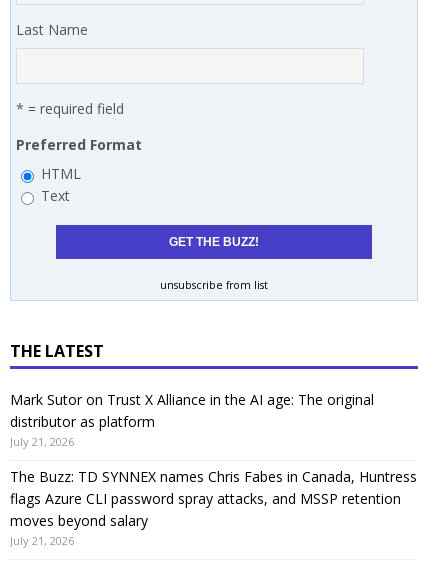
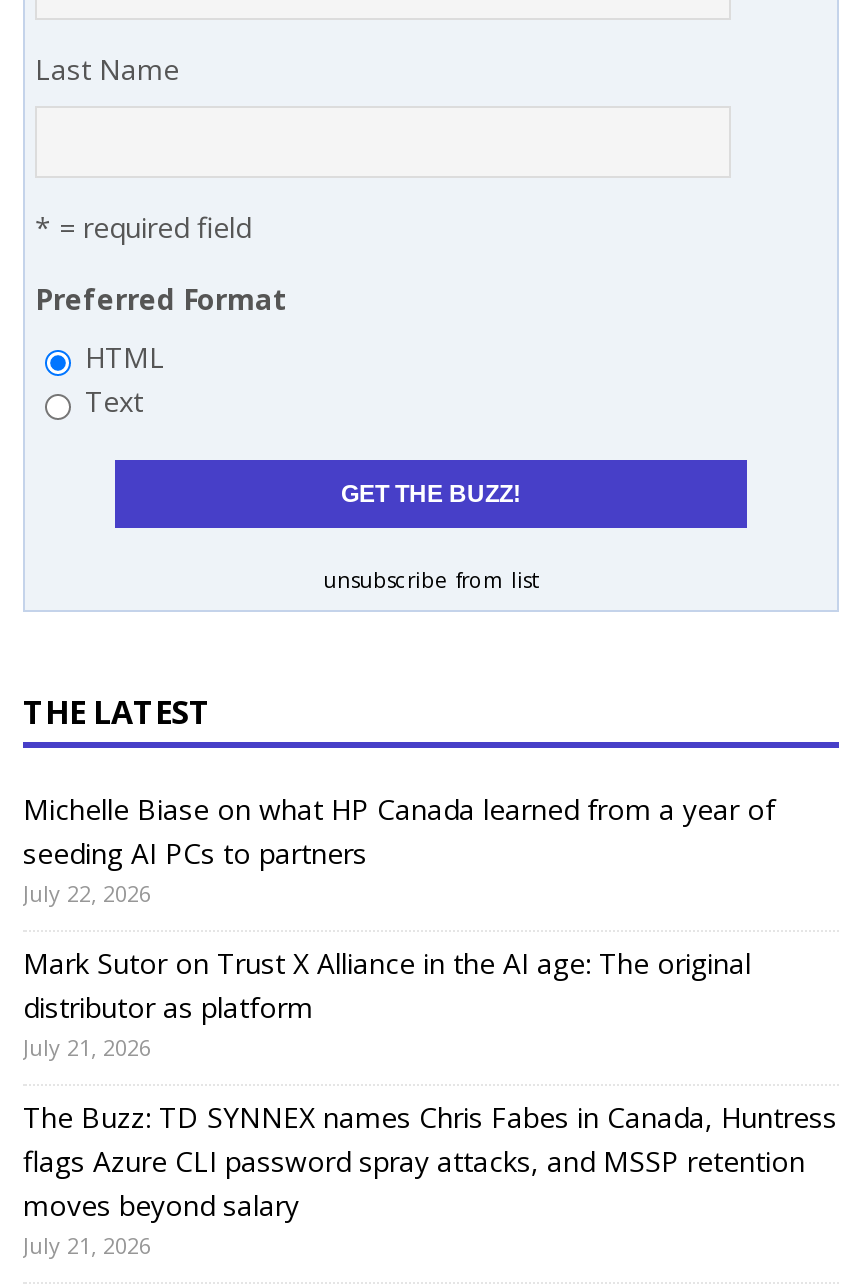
none -> [23,791,775,909] Michelle Biase on what HP Canada learned from a year of | seeding AI PCs to partners | July 22, 2026

